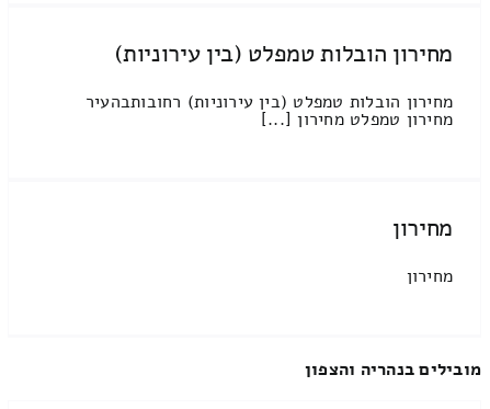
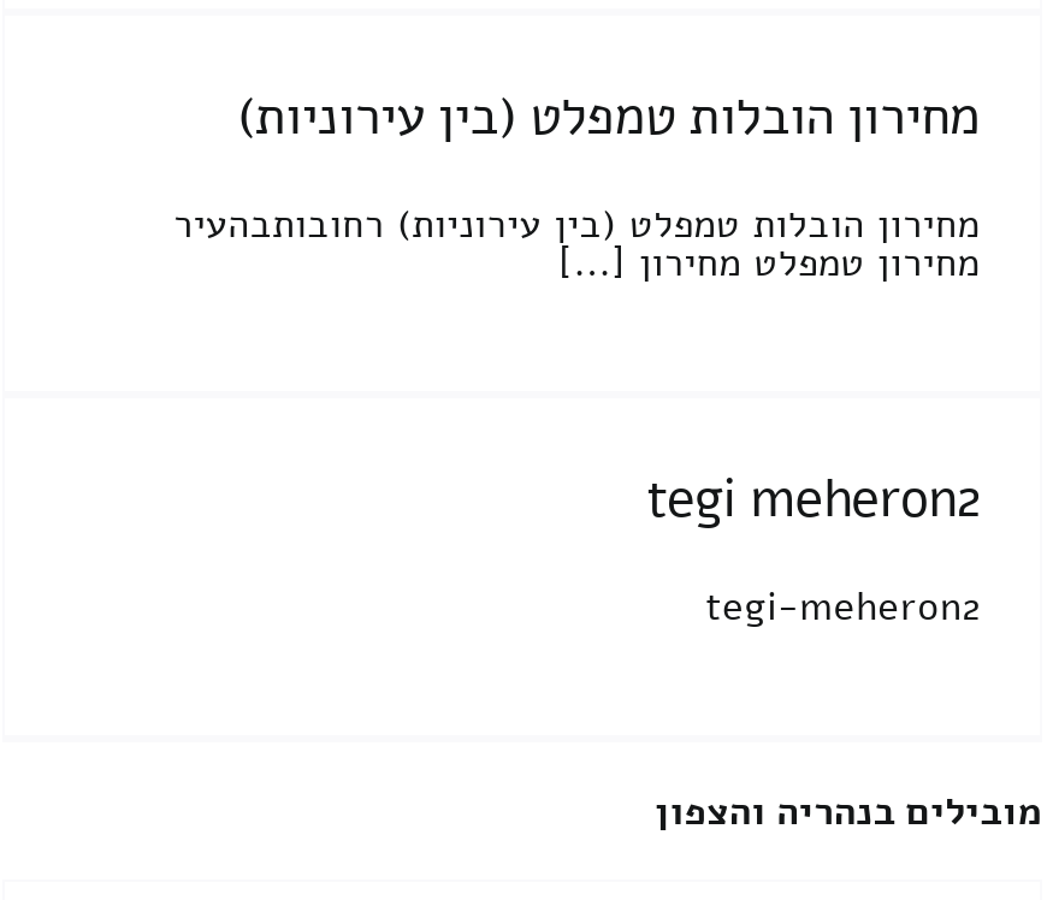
[392,212,453,245] מחירון -> [646,465,980,537] tegi meheron2
[406,265,453,289] מחירון -> [705,581,980,634] tegi-meheron2

